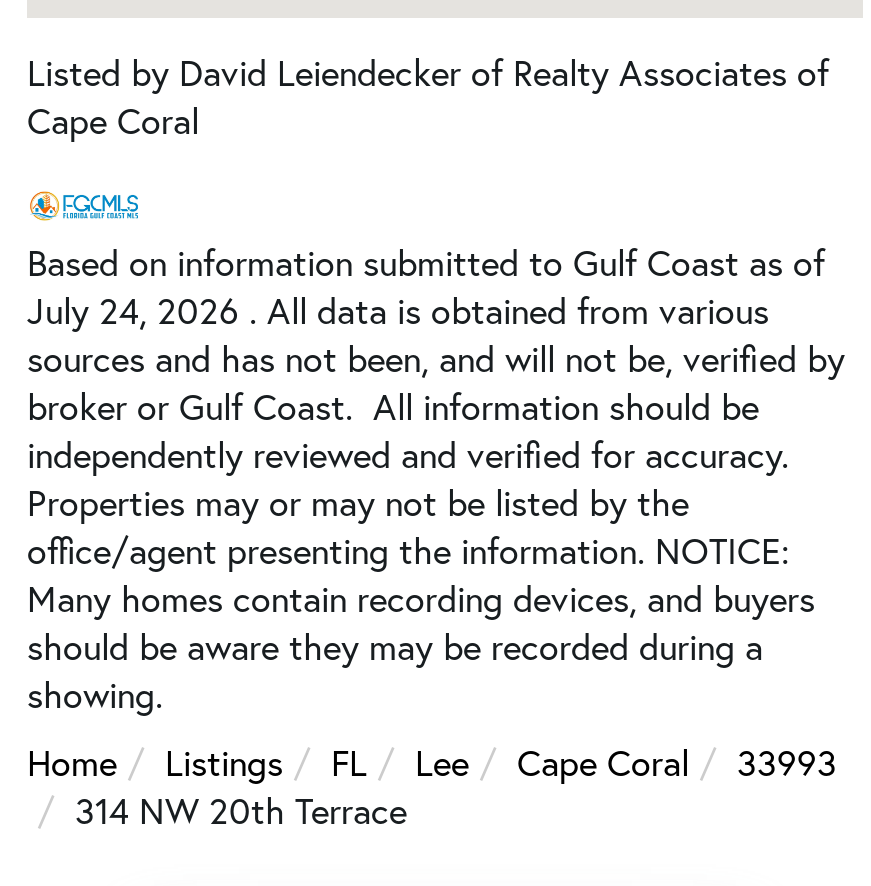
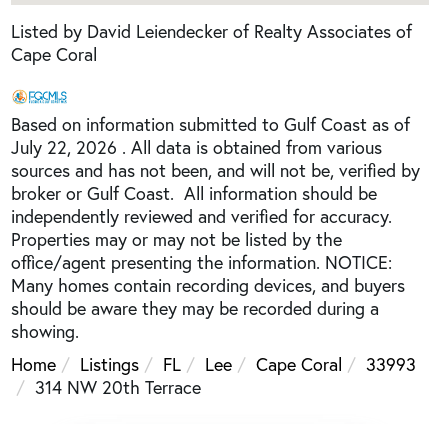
[27,286,769,334] July 24, 2026 . All data is obtained from various -> [11,136,382,159] July 22, 2026 . All data is obtained from various

